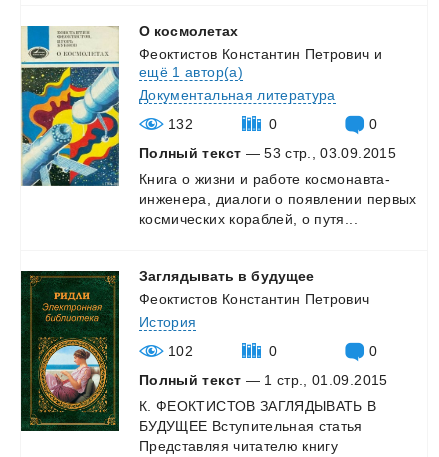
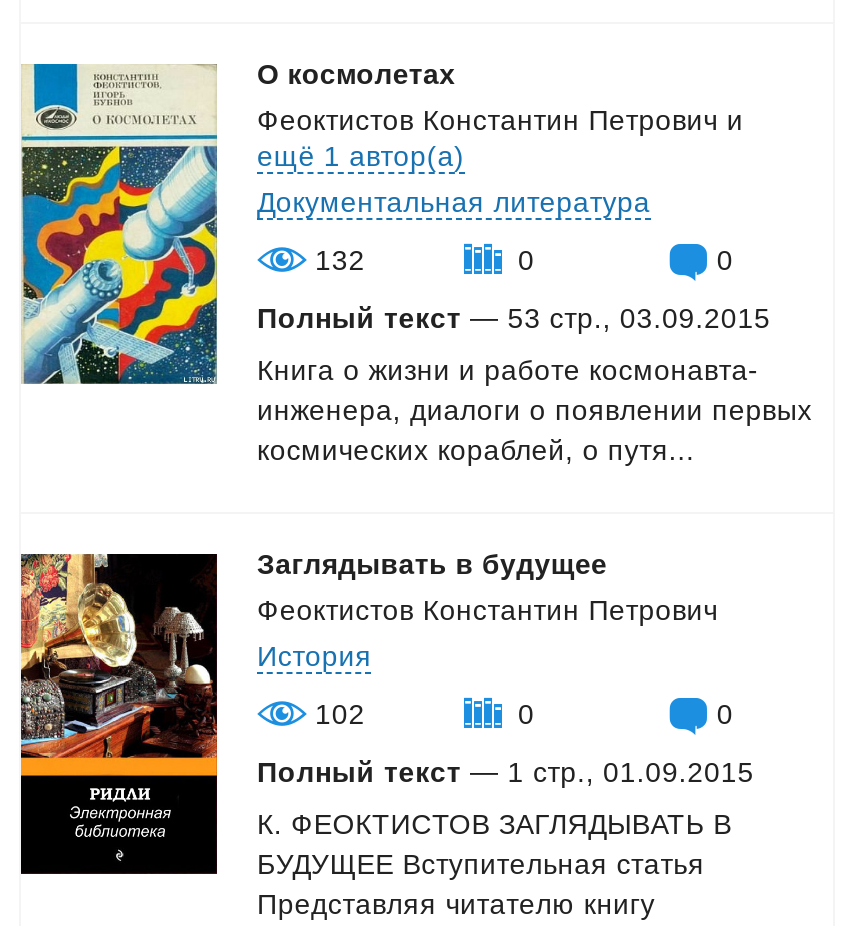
[20,270,120,431] [image] -> [19,552,219,874] [image]

